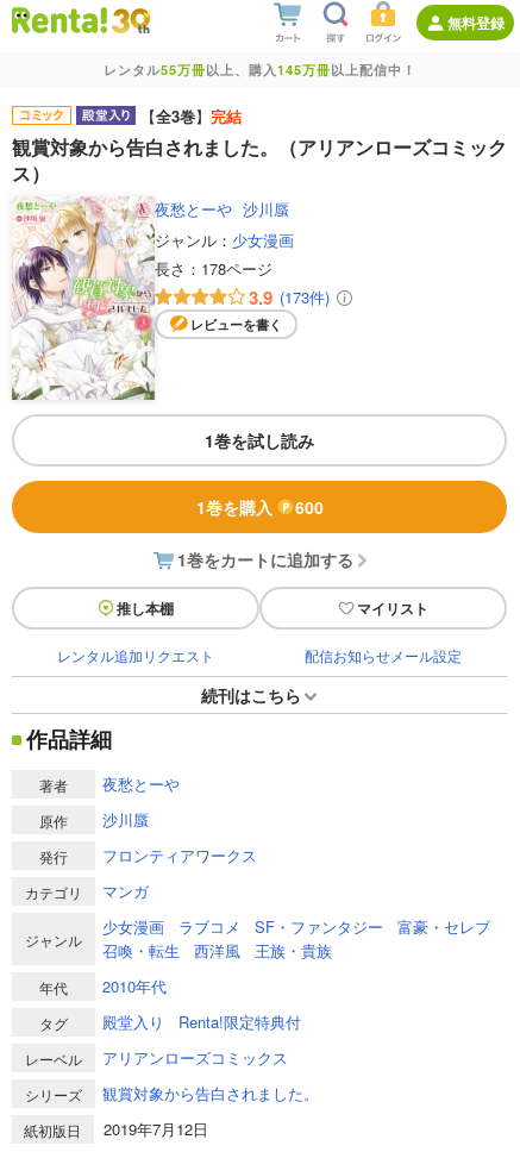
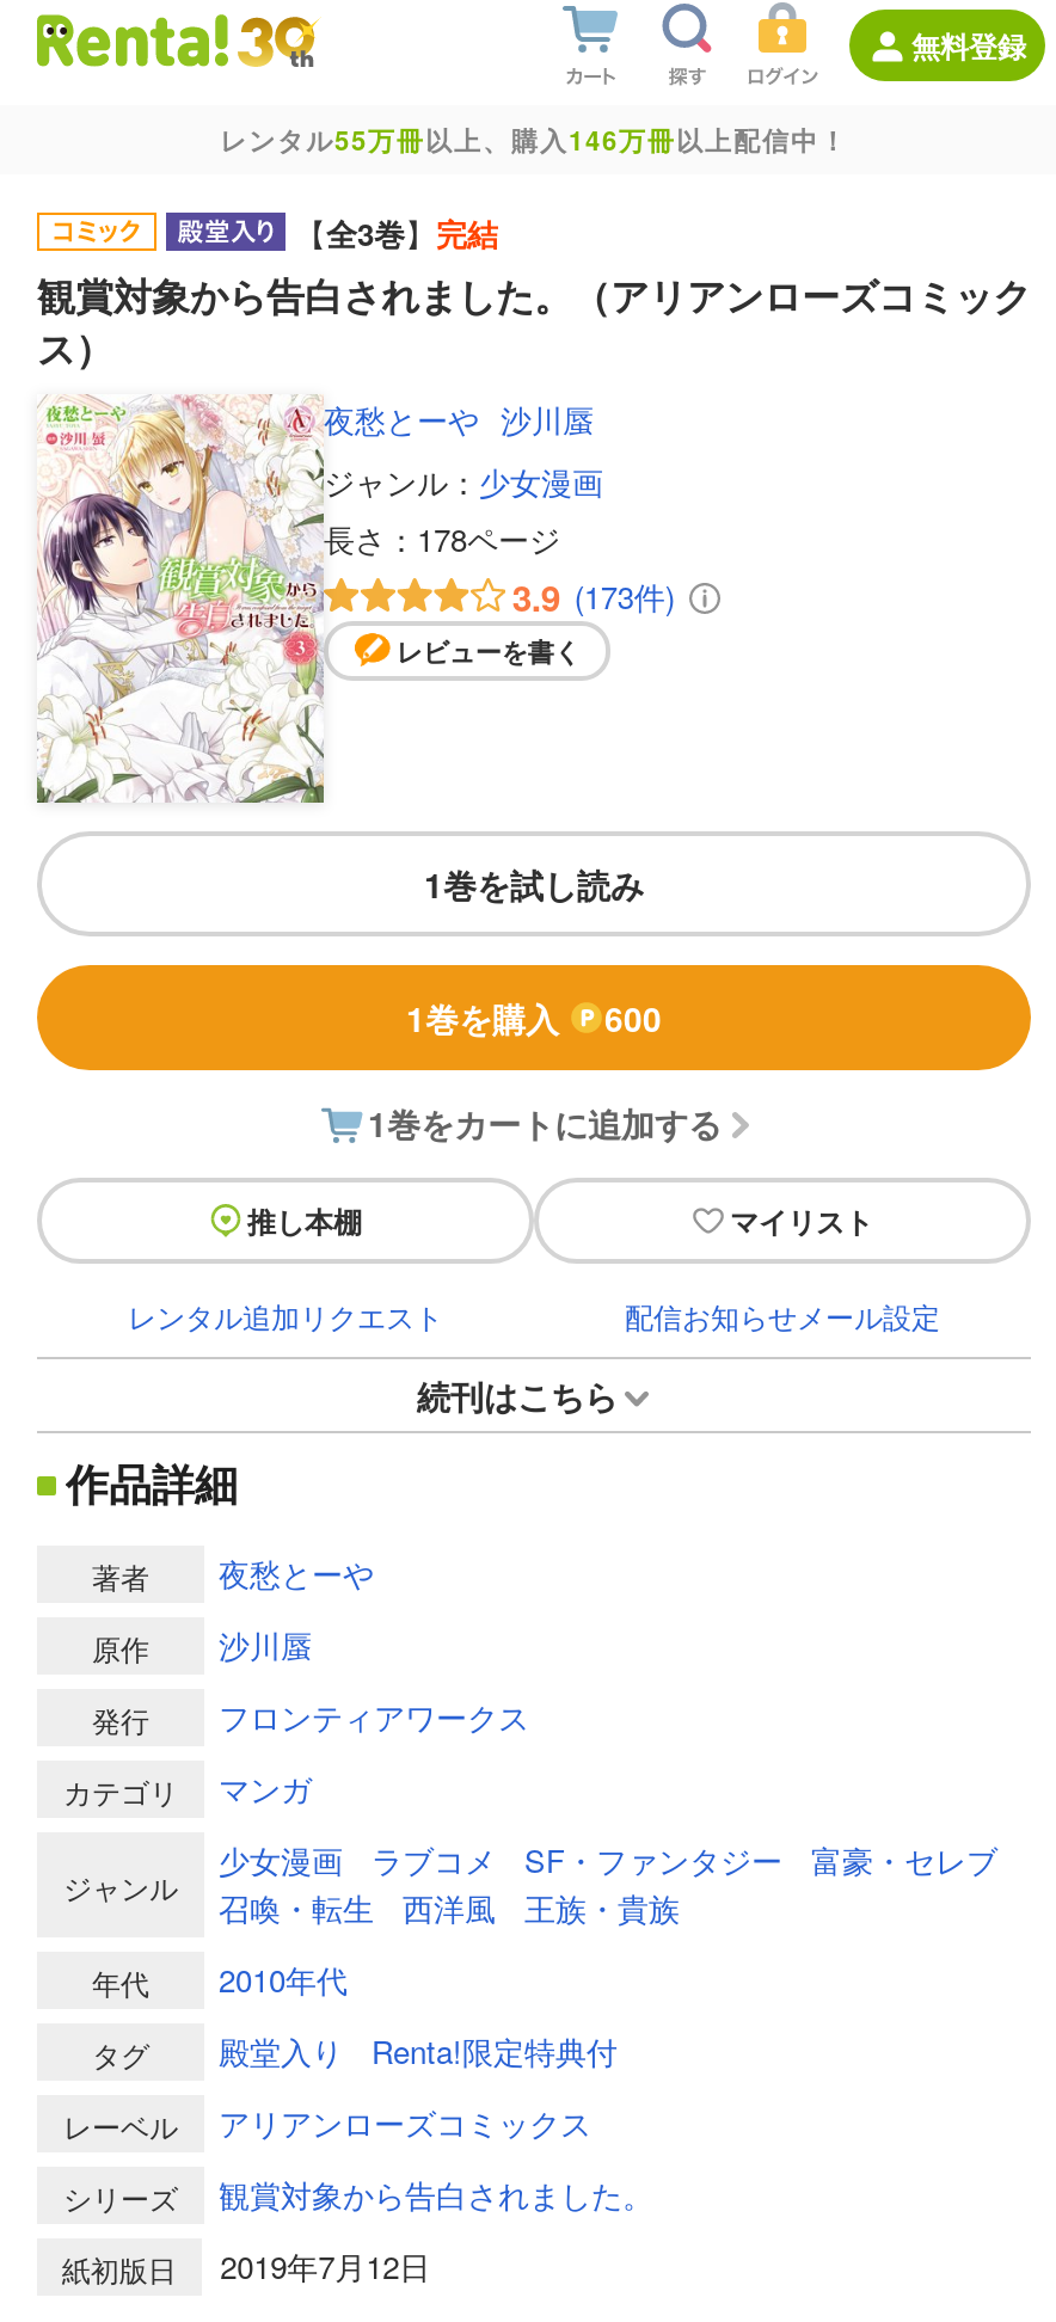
[103,61,416,79] レンタル55万冊以上、購入145万冊以上配信中！ -> [220,122,848,158] レンタル55万冊以上、購入146万冊以上配信中！

